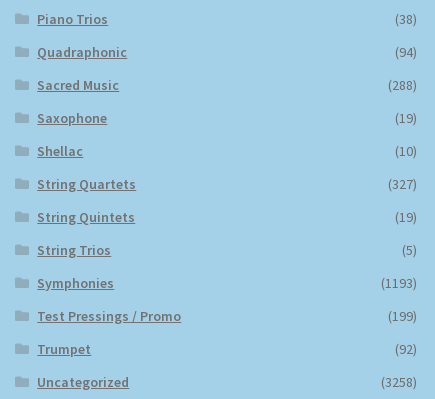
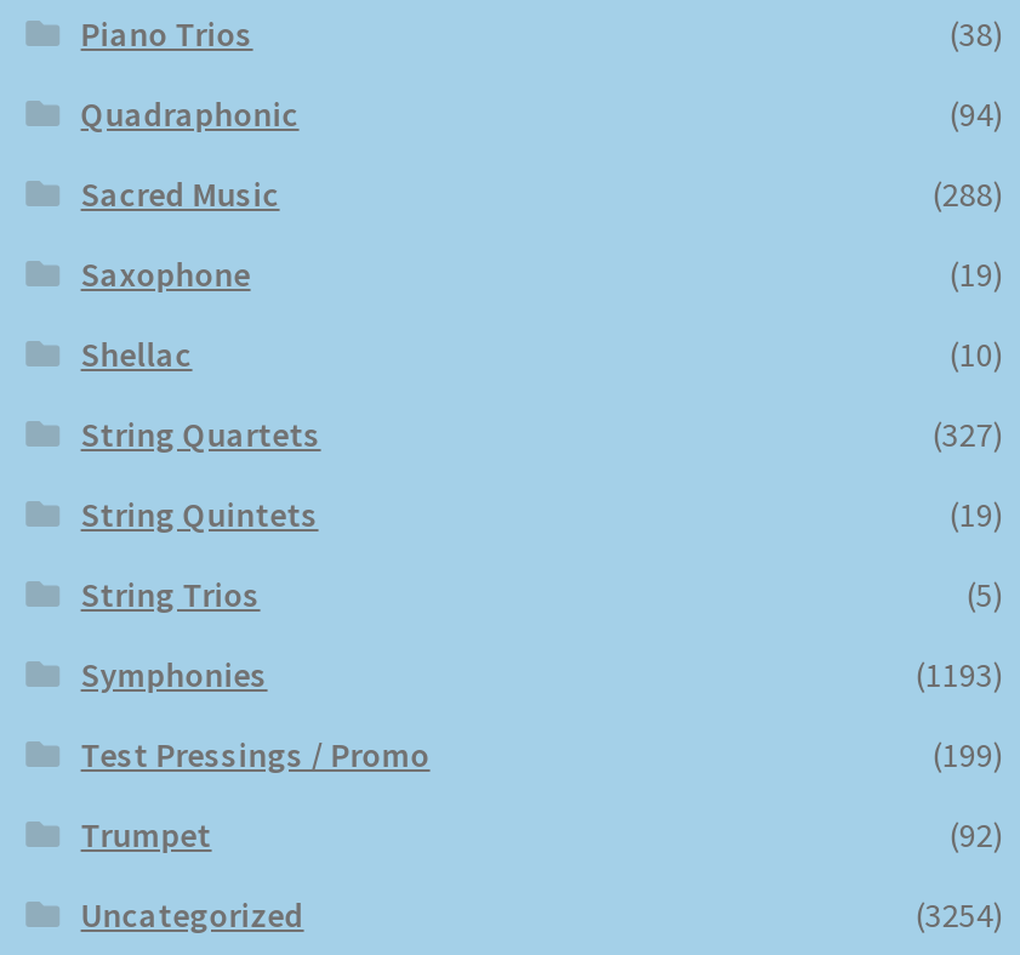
[381,373,417,391] (3258) -> [915,894,1003,938] (3254)

